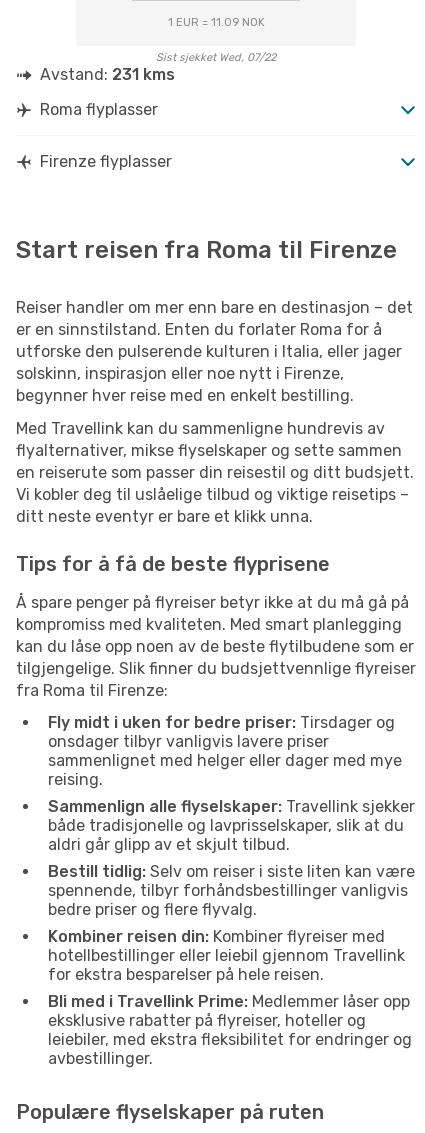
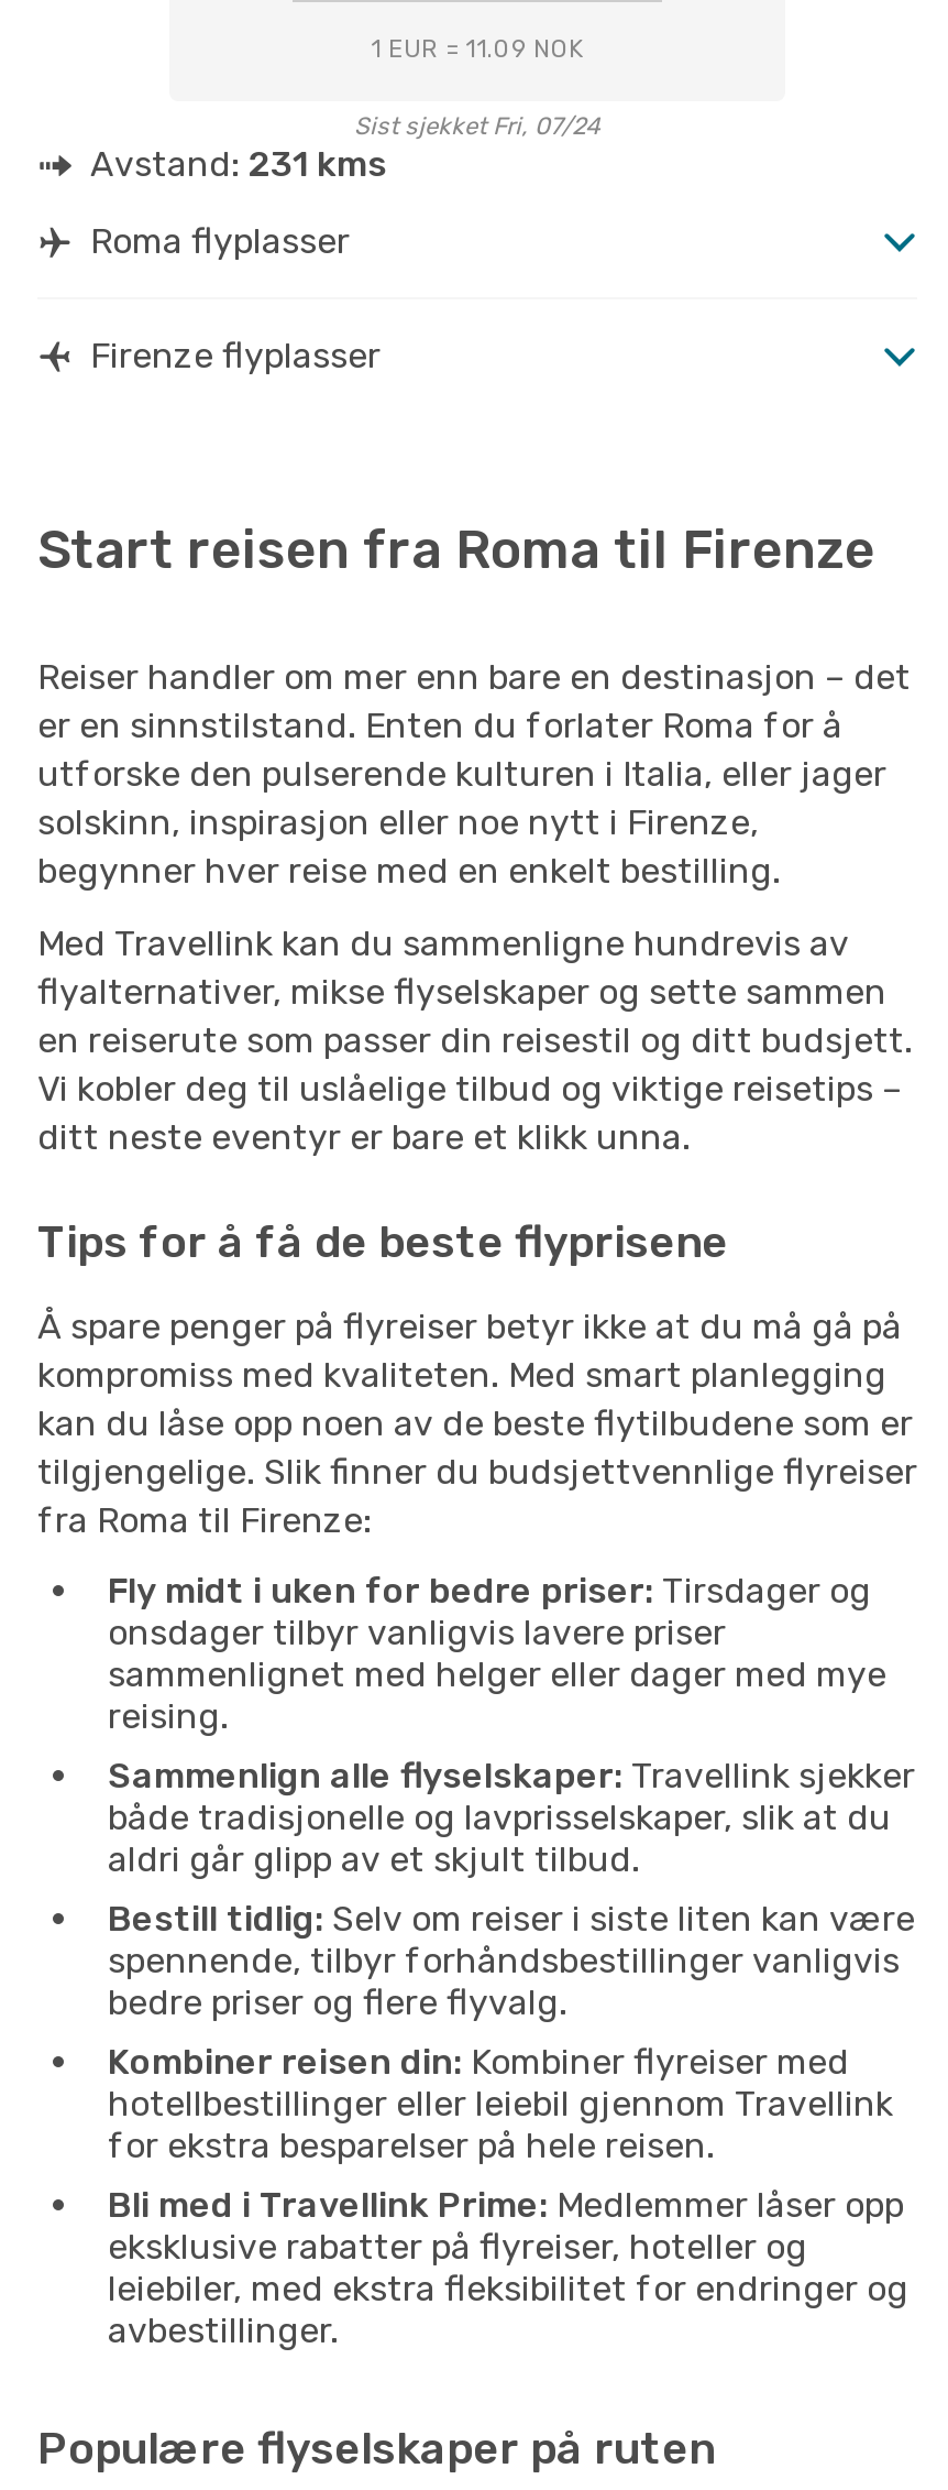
[156,51,276,64] Sist sjekket Wed, 07/22 -> [354,112,600,140] Sist sjekket Fri, 07/24

